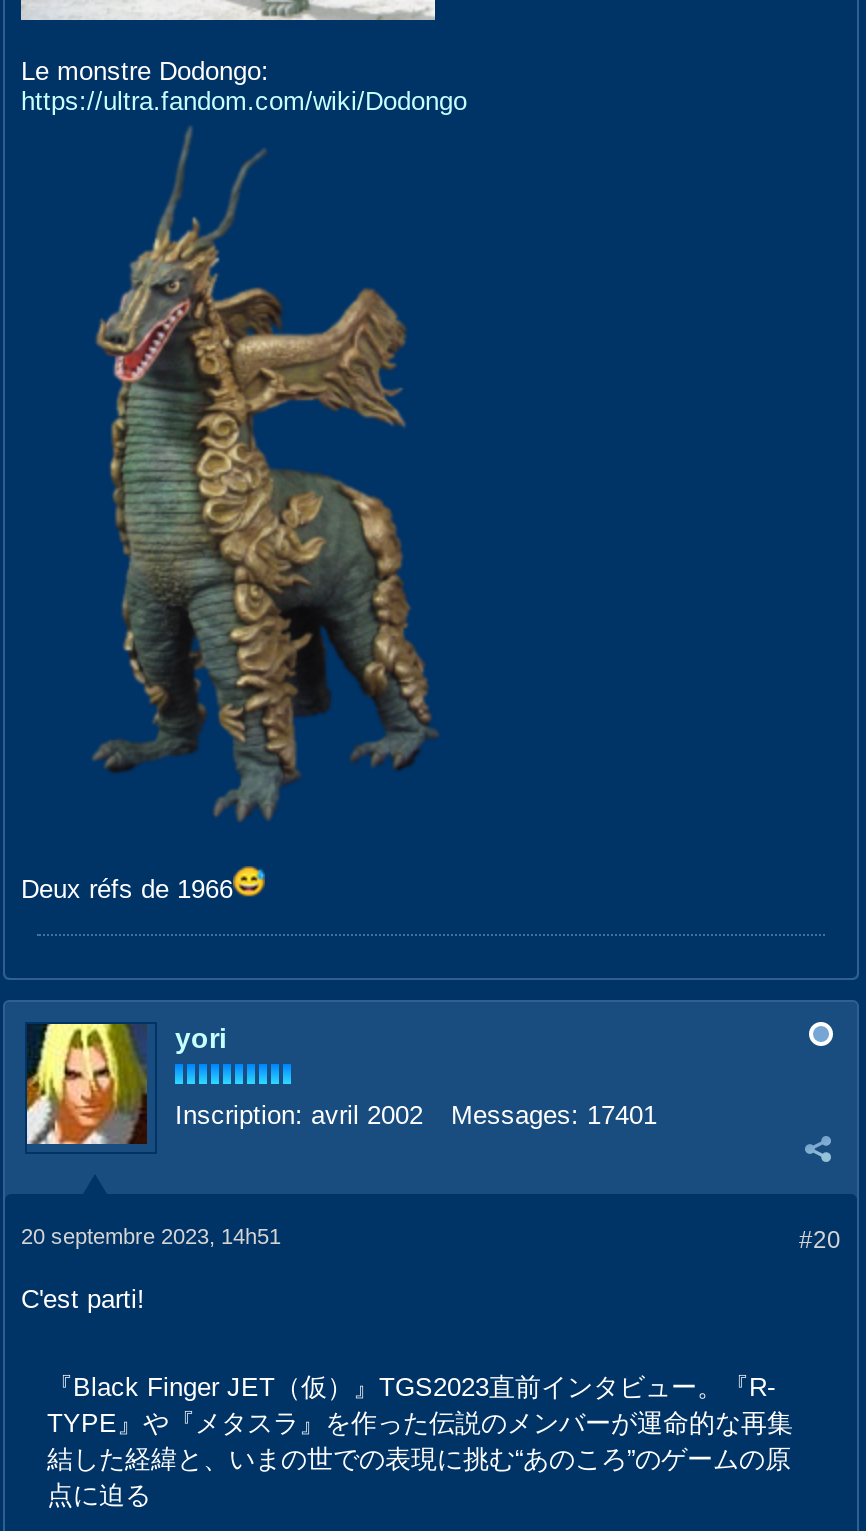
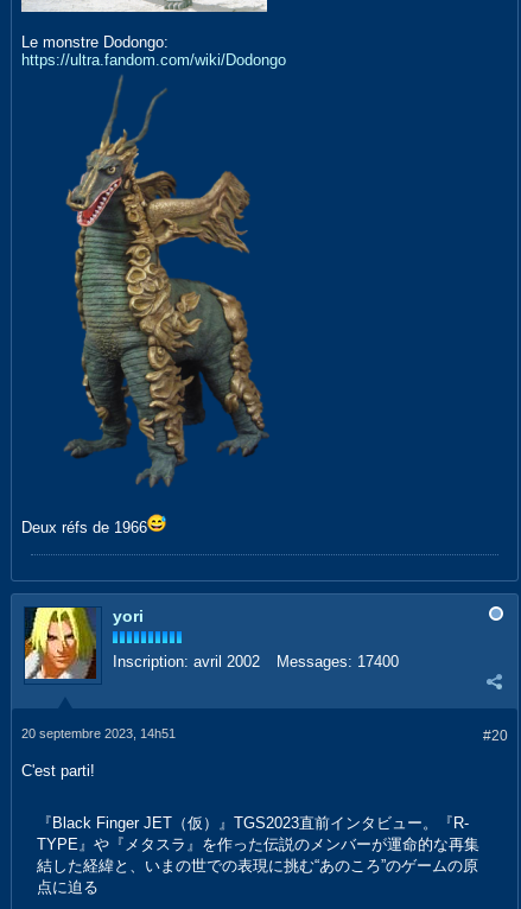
[175,1099,657,1129] Inscription: avril 2002 Messages: 17401 -> [113,652,399,670] Inscription: avril 2002 Messages: 17400

